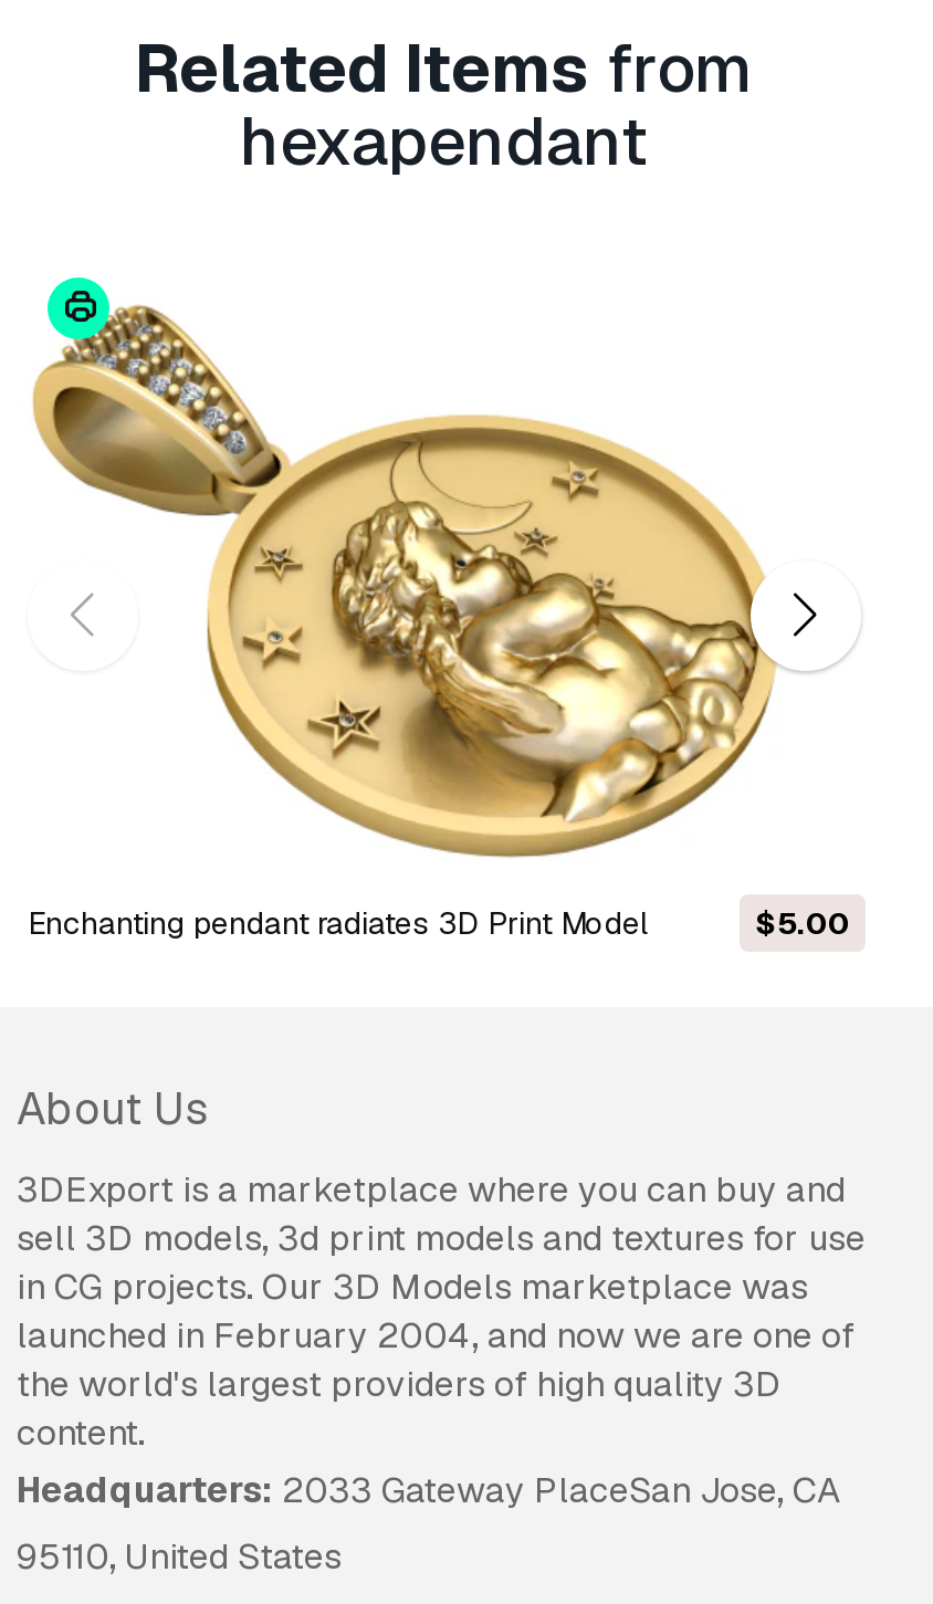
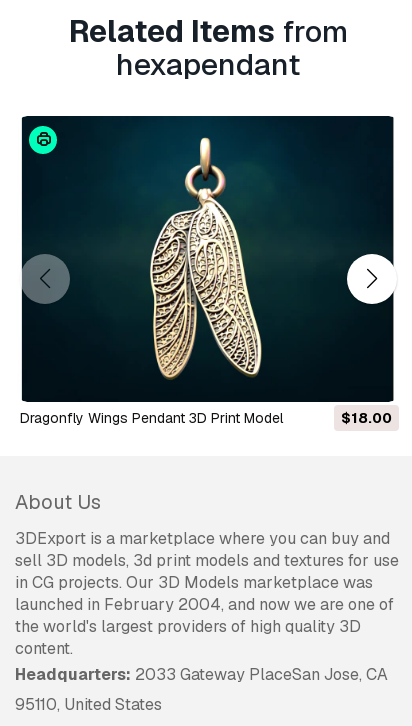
[32,255,855,944] [image] | $5.00 -> [21,115,395,427] [image] | $18.00
[45,904,647,944] Enchanting pendant radiates 3D Print Model -> [30,409,283,427] Dragonfly Wings Pendant 3D Print Model

